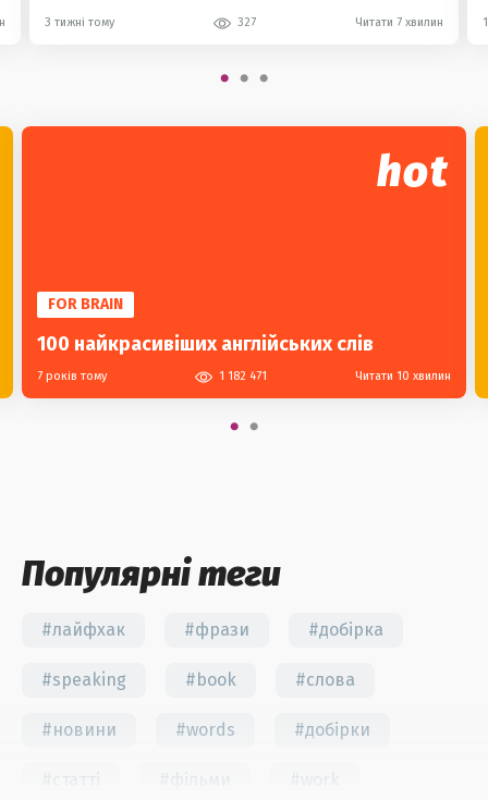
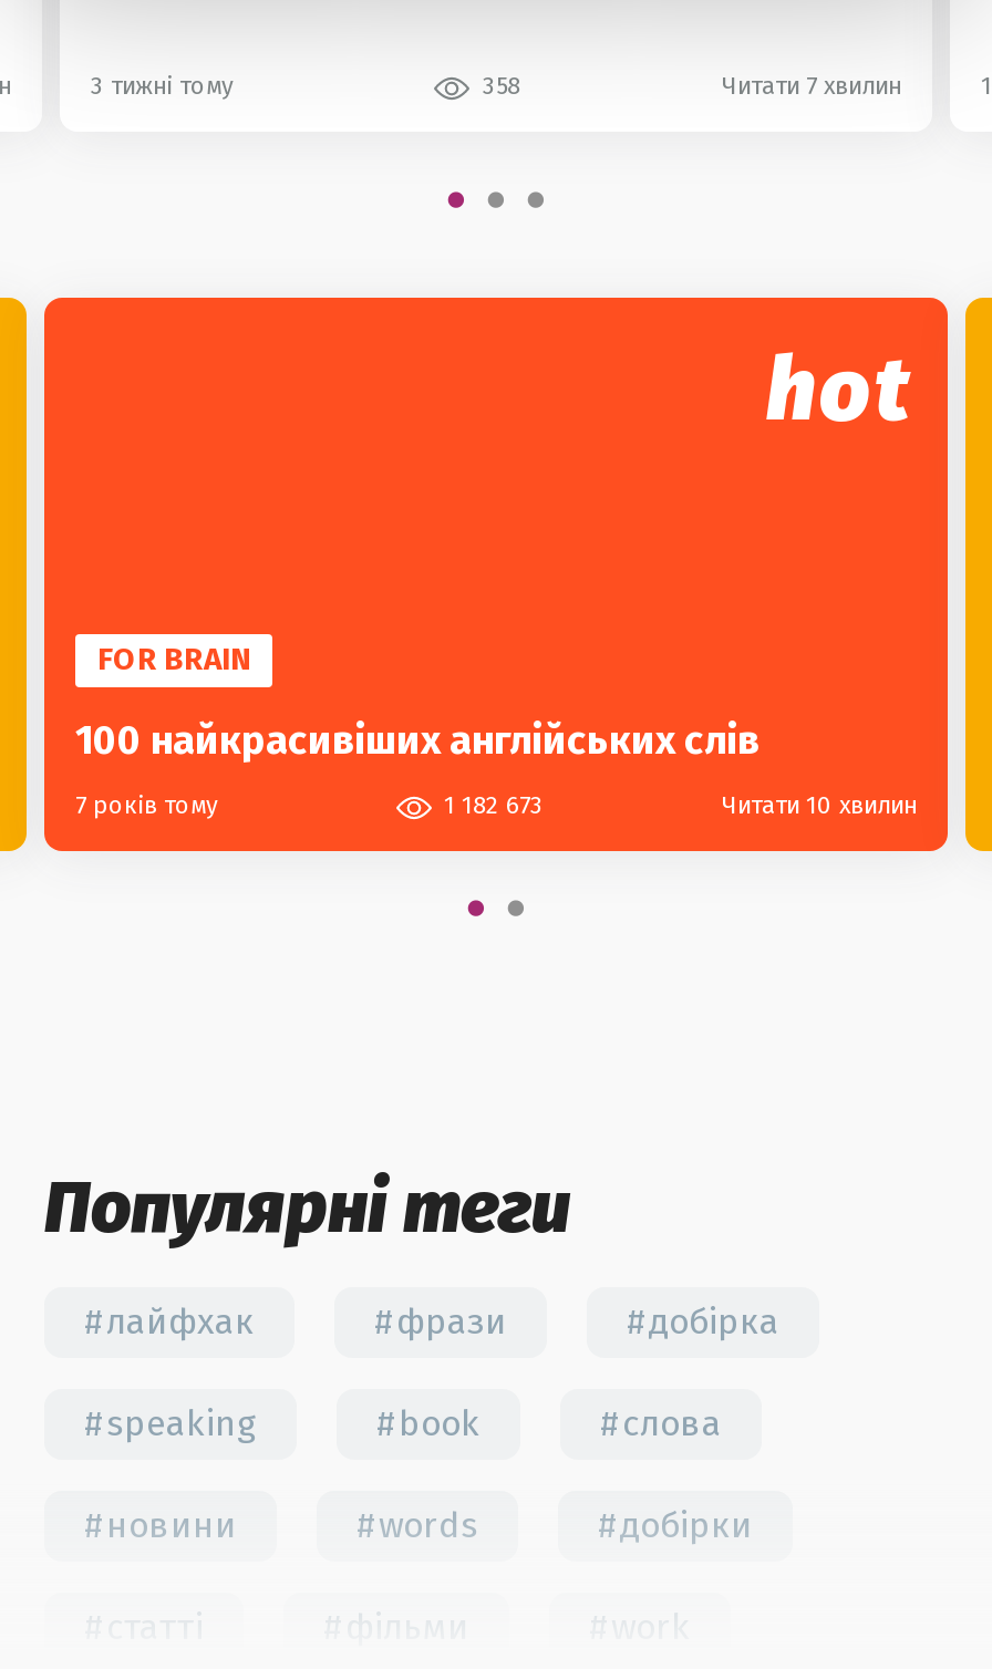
[237,16,256,30] 327 -> [483,73,520,102] 358
[219,369,267,384] 1 182 471 -> [444,792,544,821] 1 182 673

